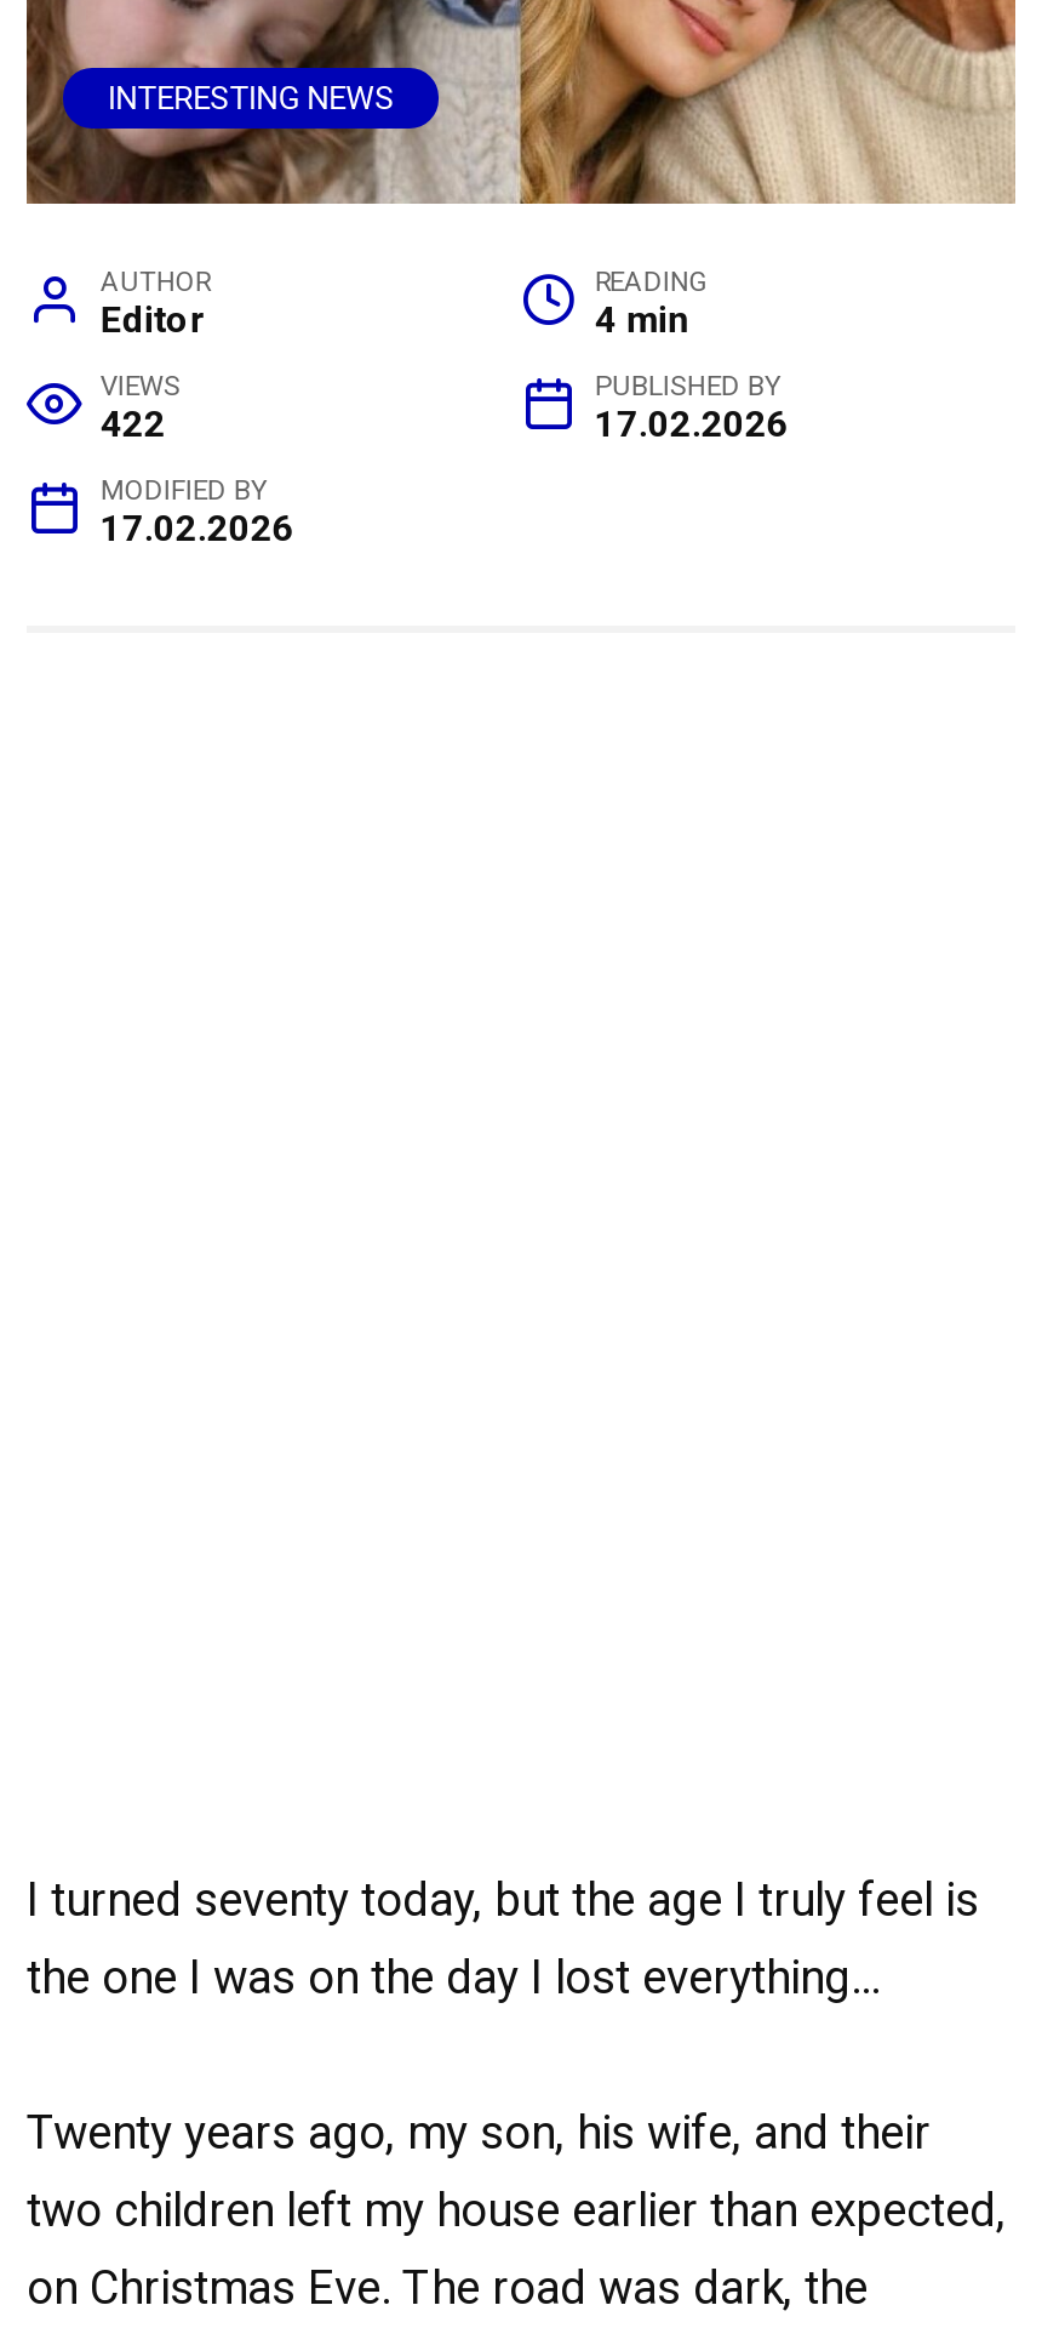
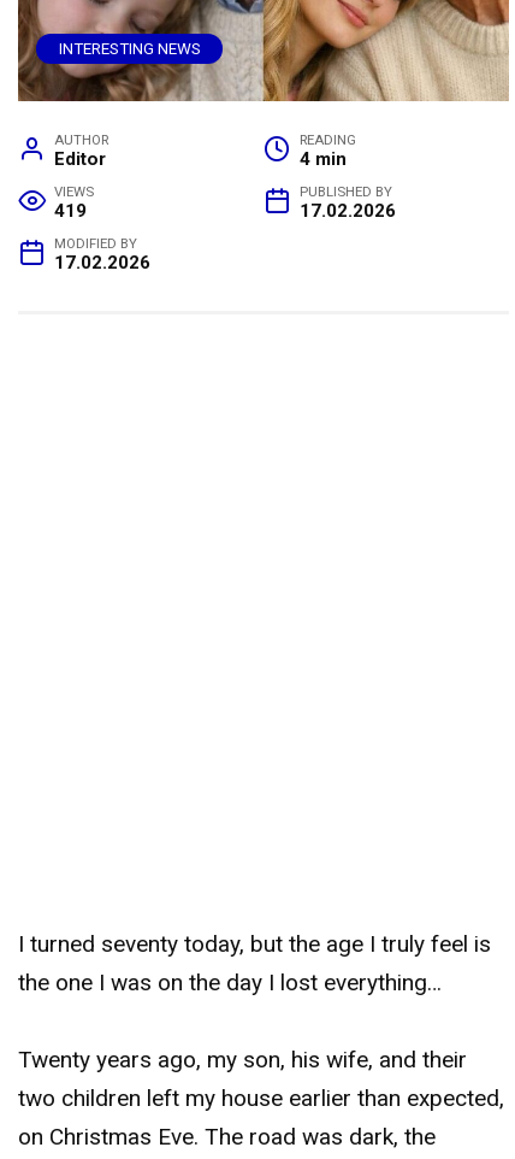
[100,403,166,447] 422 -> [55,200,87,222] 419

